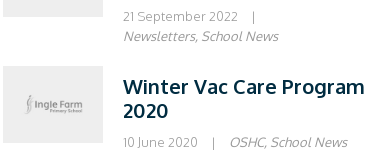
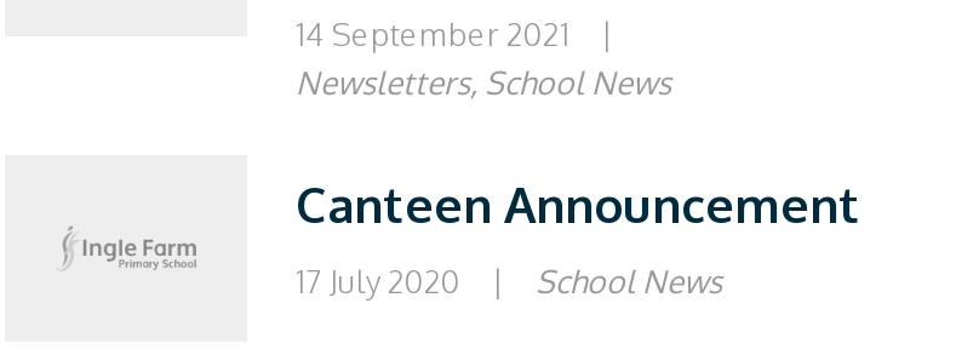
[123,8,238,24] 21 September 2022 -> [296,15,569,53] 14 September 2021
[123,73,365,150] Winter Vac Care Program | 2020 | 10 June 2020 -> [296,172,860,301] Canteen Announcement | 17 July 2020
[229,134,347,150] OSHC, School News -> [536,262,722,301] School News

